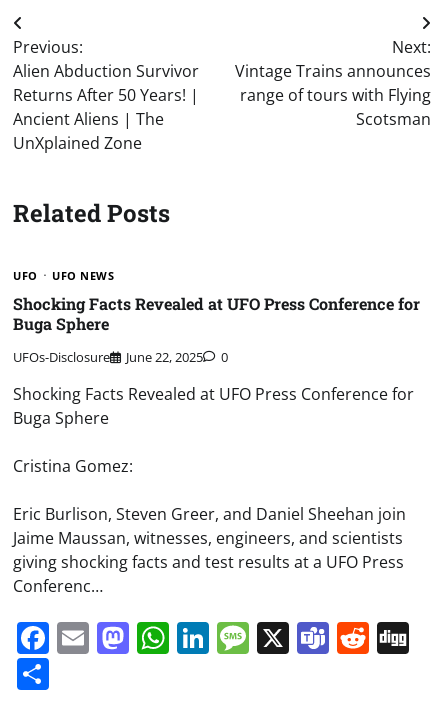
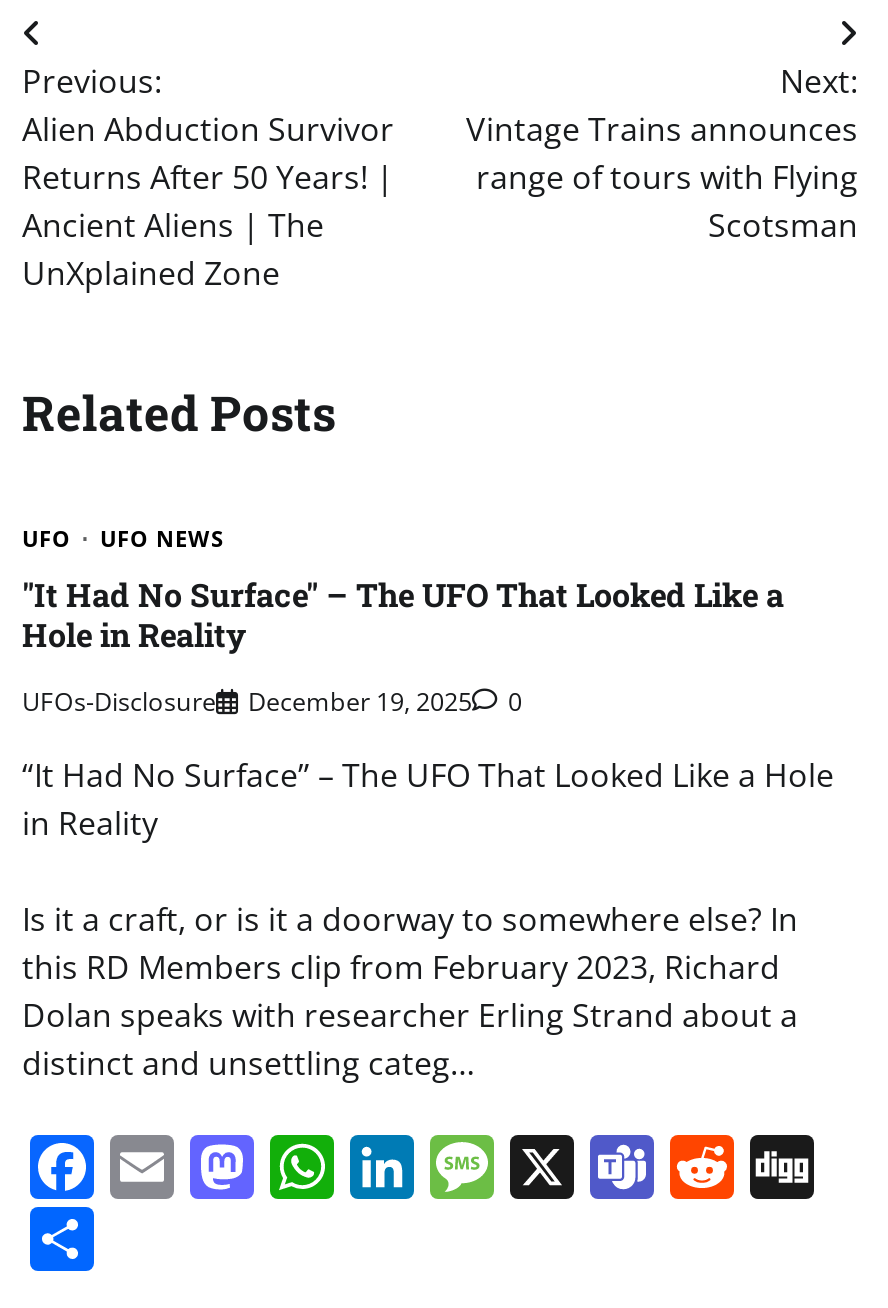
[13,293,420,334] Shocking Facts Revealed at UFO Press Conference for | Buga Sphere -> [22,573,784,655] "It Had No Surface" – The UFO That Looked Like a | Hole in Reality
[13,348,228,366] UFOs-Disclosure June 22, 2025 0 -> [22,682,522,718] UFOs-Disclosure December 19, 2025 0
[13,383,414,597] Shocking Facts Revealed at UFO Press Conference for | Buga Sphere | Cristina Gomez: | Eric Burlison, Steven Greer, and Daniel Sheehan join | Jaime Maussan, witnesses, engineers, and scientists | giving shocking facts and test results at a UFO Press | Conferenc… -> [22,752,834,1084] “It Had No Surface” – The UFO That Looked Like a Hole | in Reality | Is it a craft, or is it a doorway to somewhere else? In | this RD Members clip from February 2023, Richard | Dolan speaks with researcher Erling Strand about a | distinct and unsettling categ…

